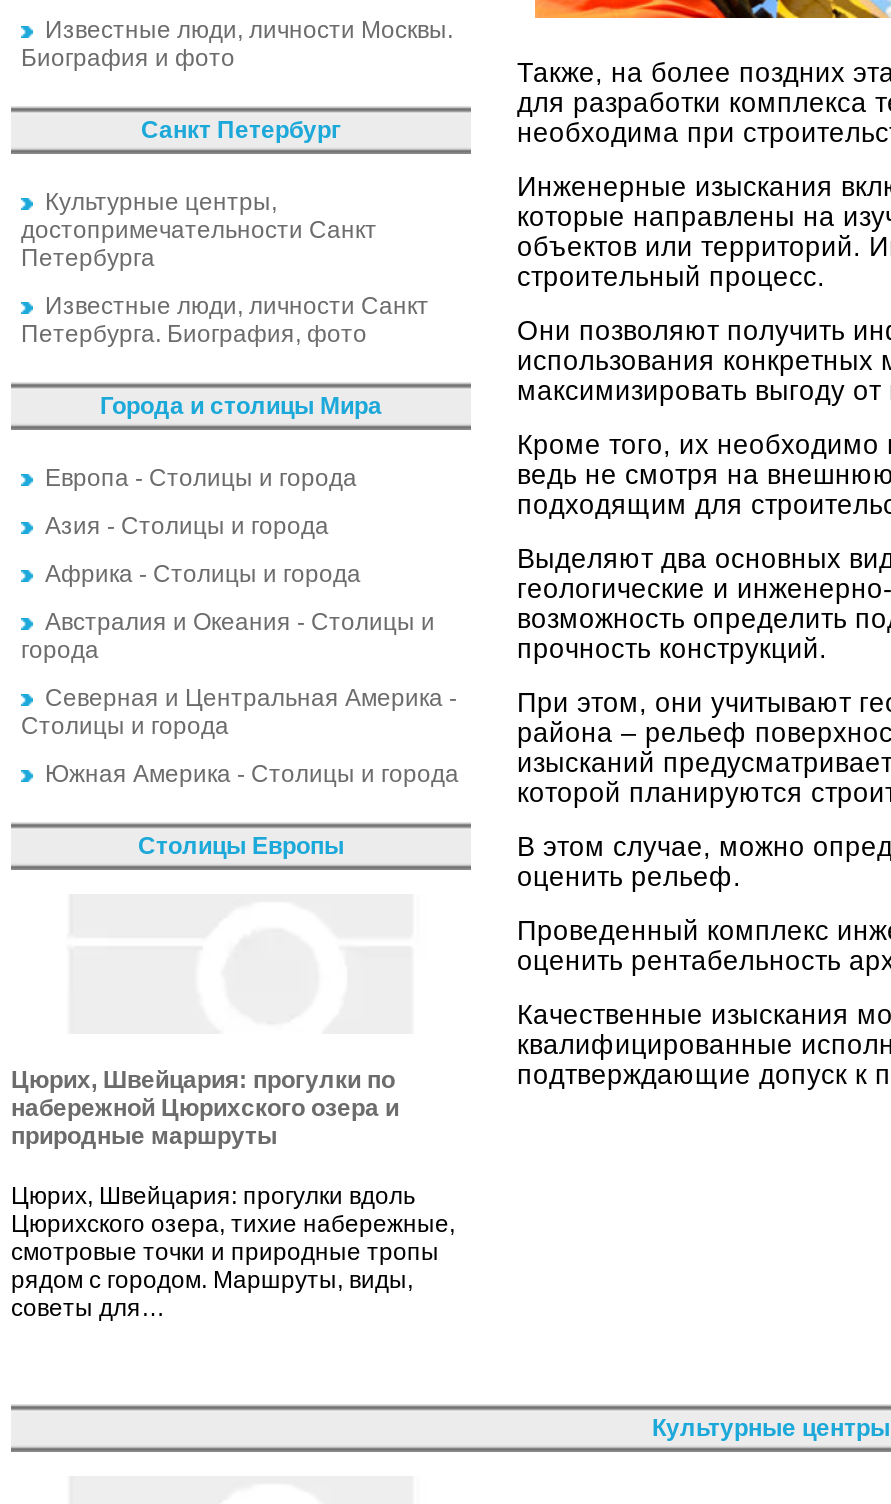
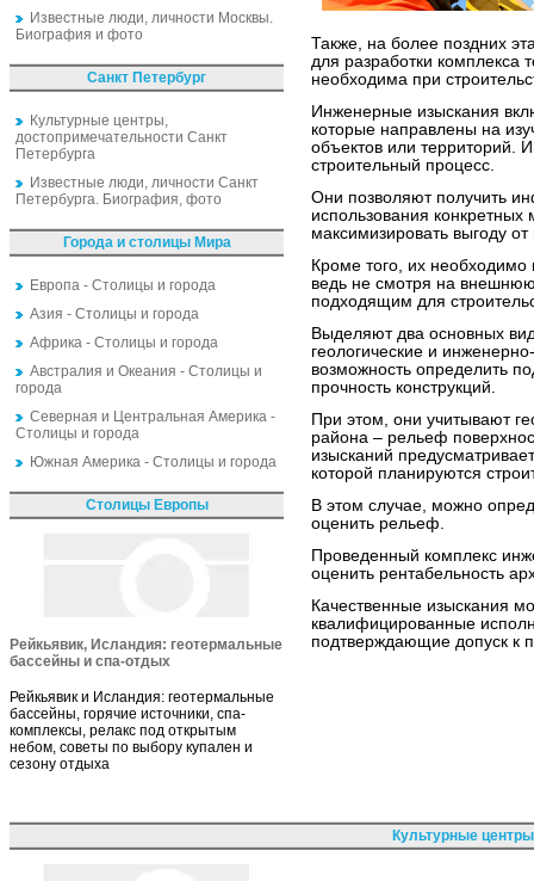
[11,1066,399,1150] Цюрих, Швейцария: прогулки по | набережной Цюрихского озера и | природные маршруты -> [10,636,282,670] Рейкьявик, Исландия: геотермальные | бассейны и спа-отдых
[11,1182,455,1322] Цюрих, Швейцария: прогулки вдоль | Цюрихского озера, тихие набережные, | смотровые точки и природные тропы | рядом с городом. Маршруты, виды, | советы для… -> [10,689,274,772] Рейкьявик и Исландия: геотермальные | бассейны, горячие источники, спа- | комплексы, релакс под открытым | небом, советы по выбору купален и | сезону отдыха

